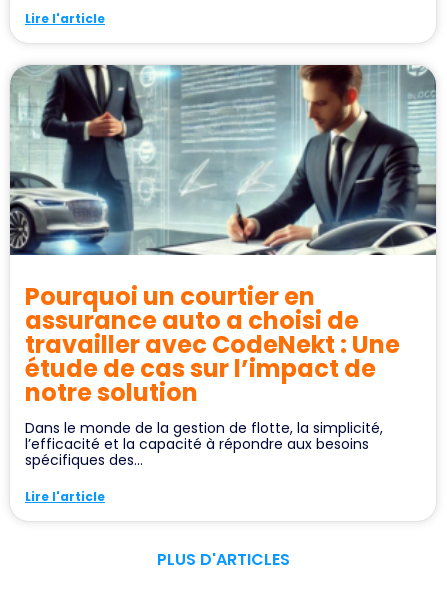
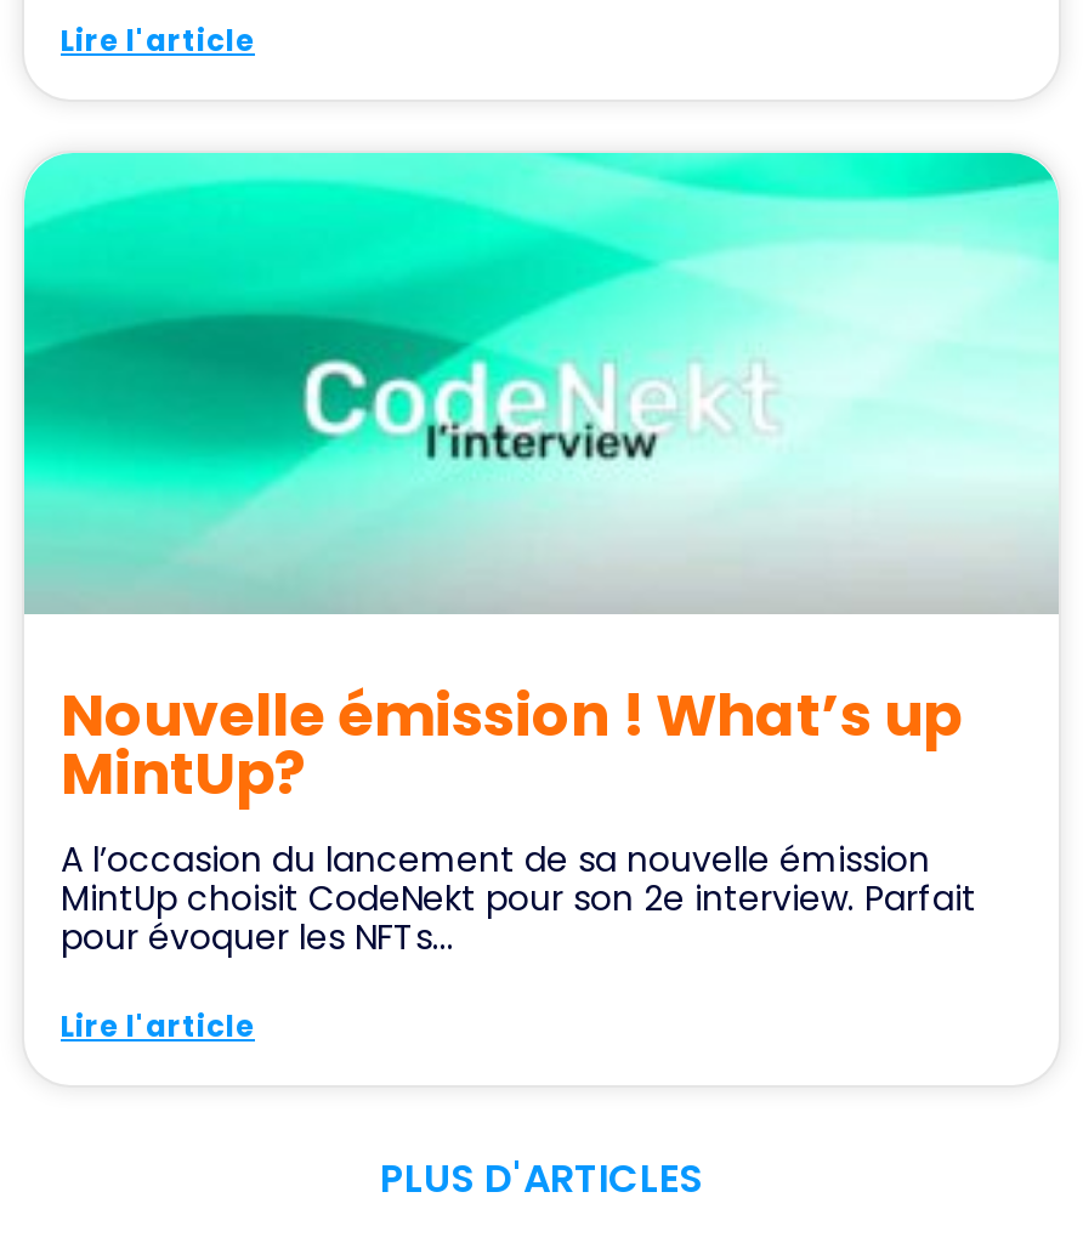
[9,64,437,470] [image] | Pourquoi un courtier en | assurance auto a choisi de | travailler avec CodeNekt : Une | étude de cas sur l’impact de | notre solution | Dans le monde de la gestion de flotte, la simplicité, | l’efficacité et la capacité à répondre aux besoins | spécifiques des... -> [22,151,1059,960] [image] | Nouvelle émission ! What’s up | MintUp? | A l’occasion du lancement de sa nouvelle émission | MintUp choisit CodeNekt pour son 2e interview. Parfait | pour évoquer les NFTs...

